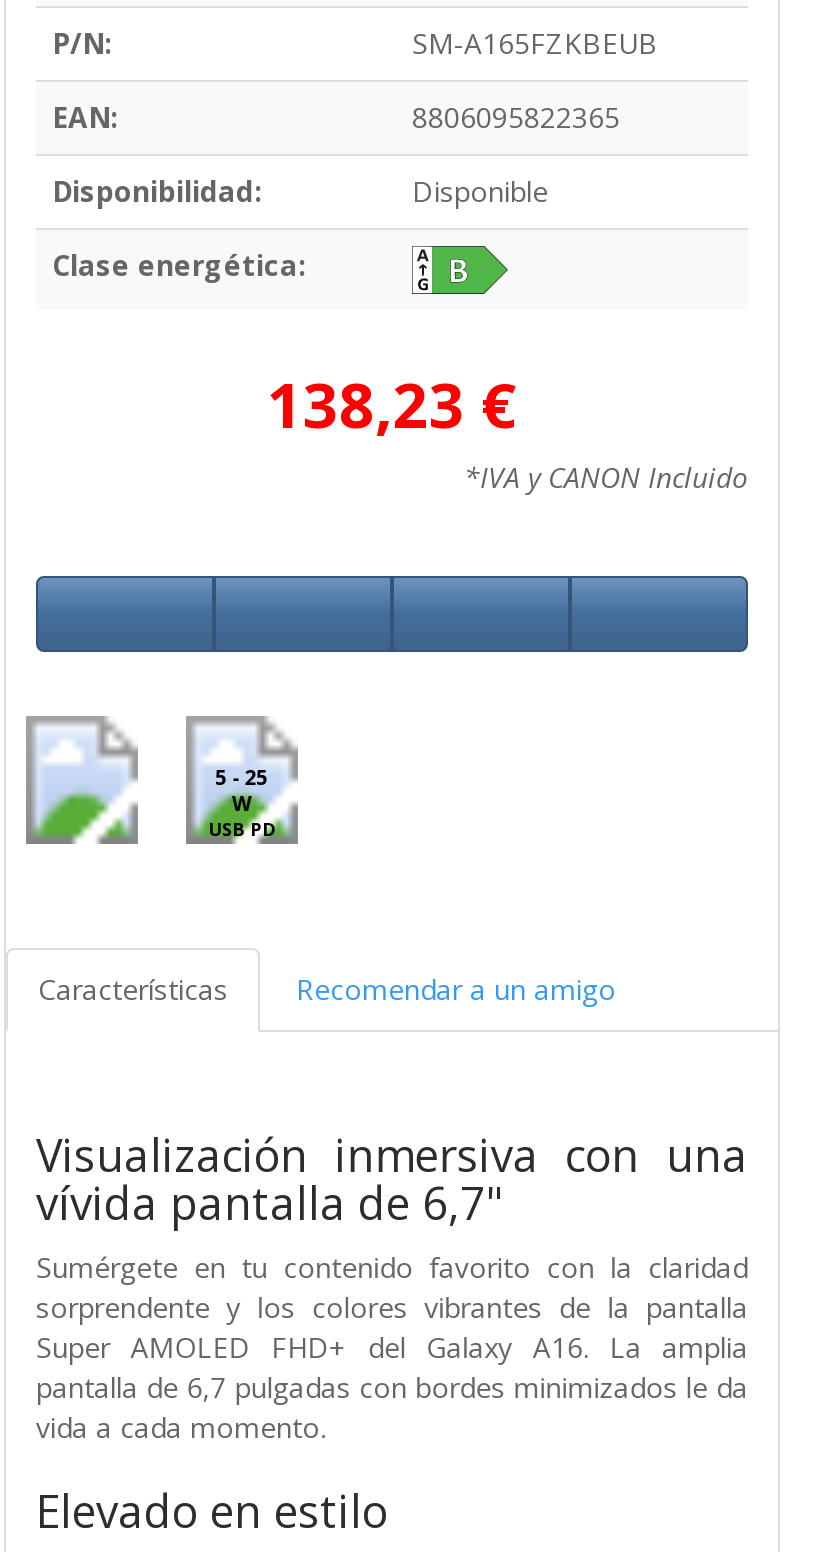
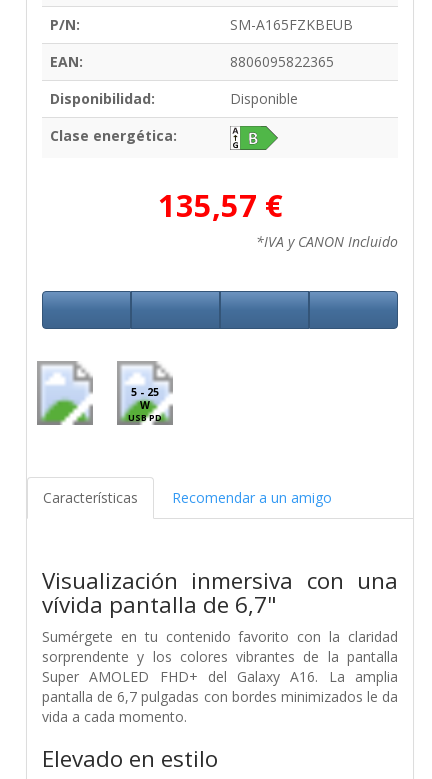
[267,361,517,445] 138,23 € -> [157,184,282,226] 135,57 €

